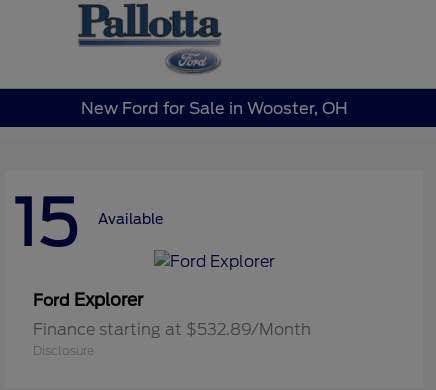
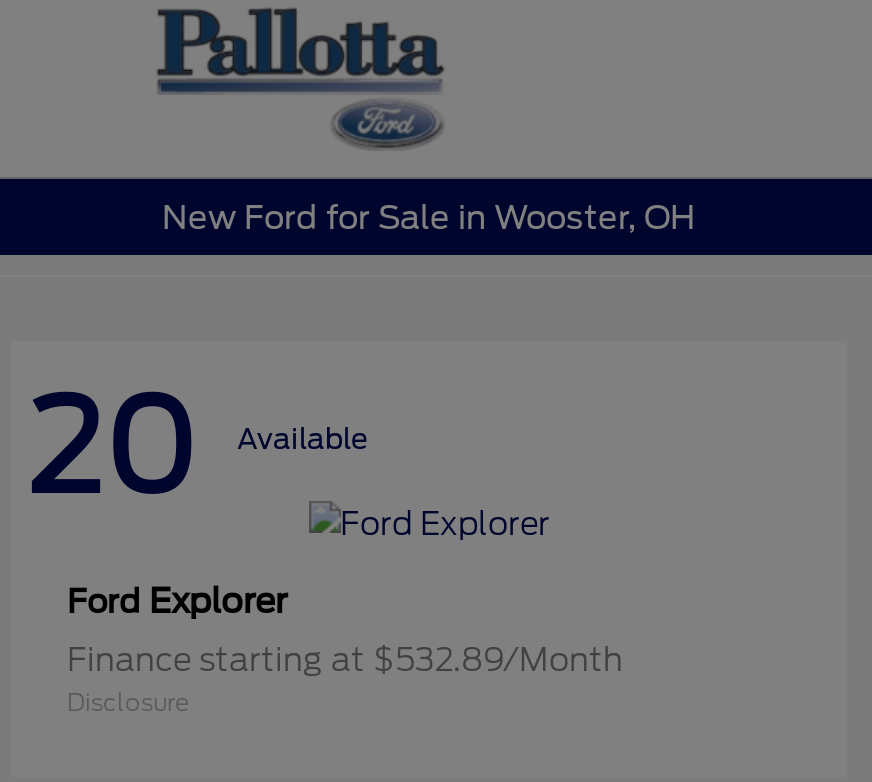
[13,185,163,261] 15 Available -> [27,370,367,522] 20 Available

